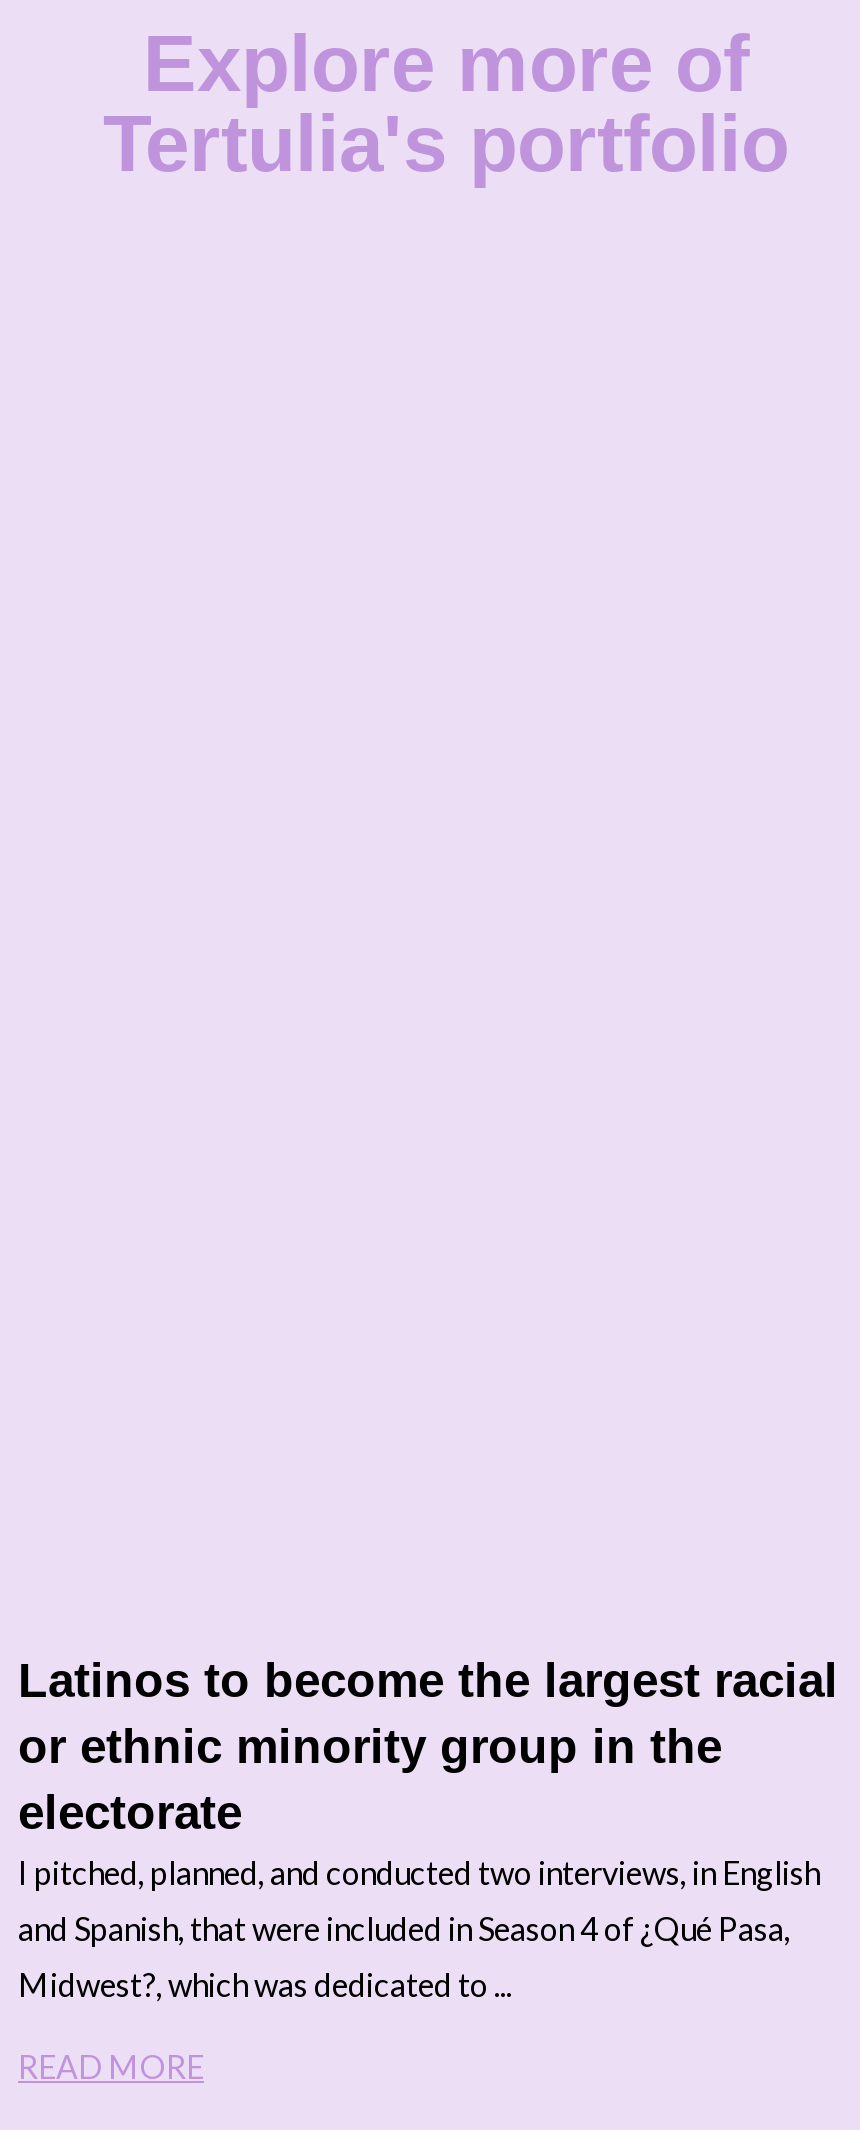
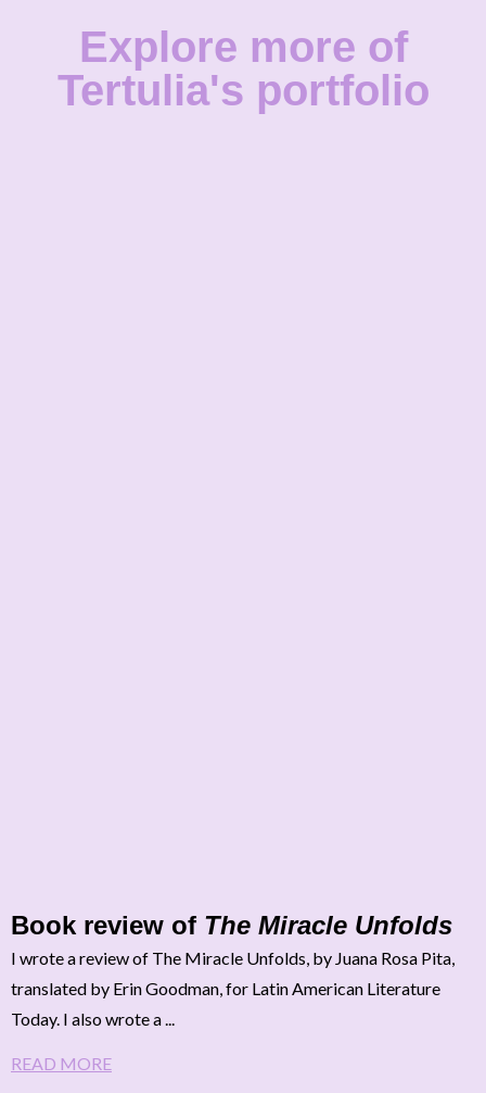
[18,1653,838,1891] Latinos to become the largest racial | or ethnic minority group in the | electorate | I pitched, planned, and conducted two interviews, in English -> [11,910,455,968] Book review of The Miracle Unfolds | I wrote a review of The Miracle Unfolds, by Juana Rosa Pita,
[18,1909,790,1947] and Spanish, that were included in Season 4 of ¿Qué Pasa, -> [11,978,440,998] translated by Erin Goodman, for Latin American Literature
[18,1965,488,2003] Midwest?, which was dedicated to -> [11,1008,162,1029] Today. I also wrote a

